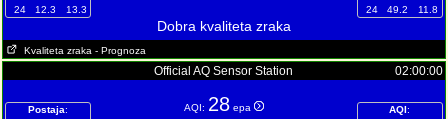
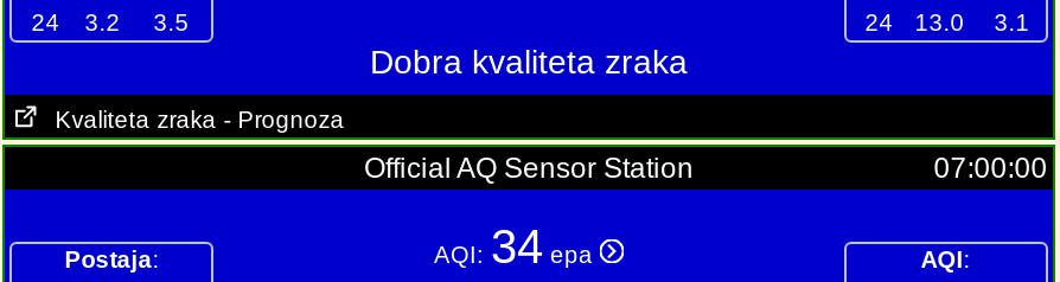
[35,4,56,15] 12.3 -> [85,9,120,36] 3.2
[66,4,87,15] 13.3 -> [153,9,189,36] 3.5
[387,4,408,15] 49.2 -> [915,9,965,36] 13.0
[418,4,438,15] 11.8 -> [994,9,1030,36] 3.1
[395,64,443,78] 02:00:00 -> [934,152,1048,185] 07:00:00
[184,93,254,115] AQI: 28 epa -> [434,220,600,273] AQI: 34 epa

